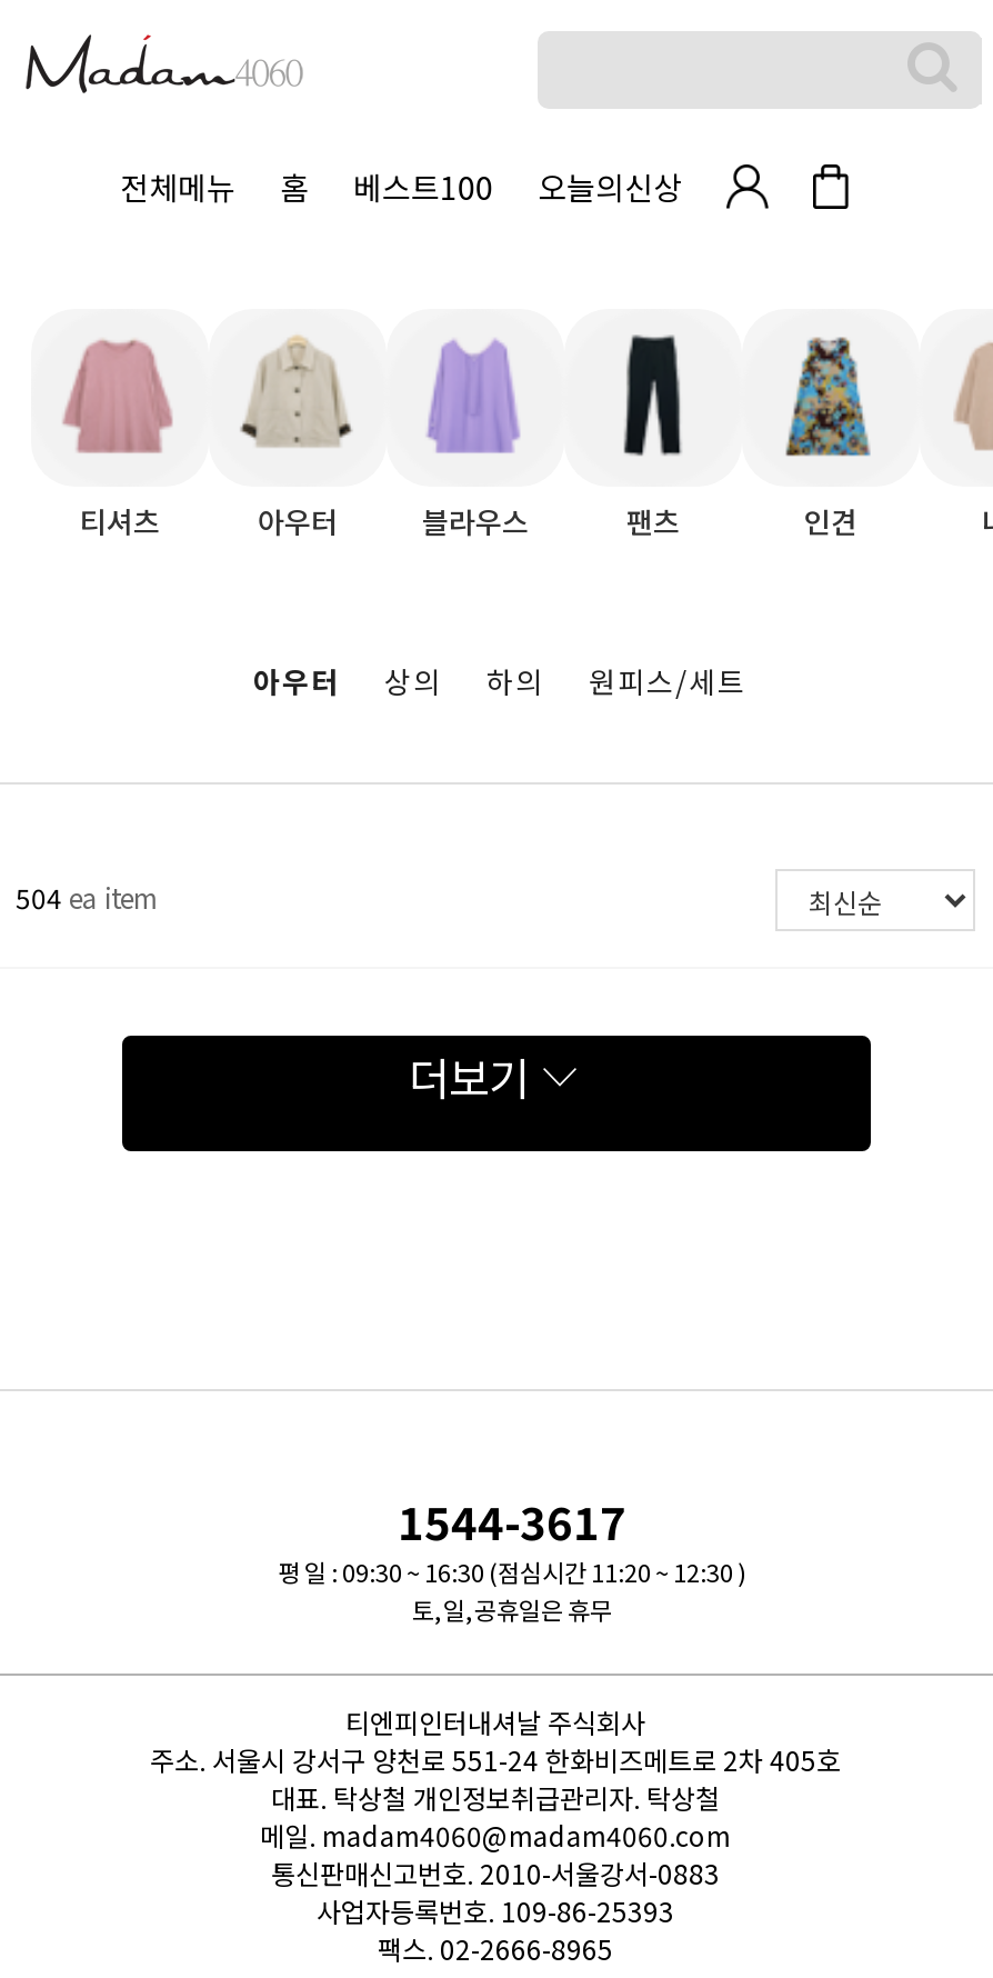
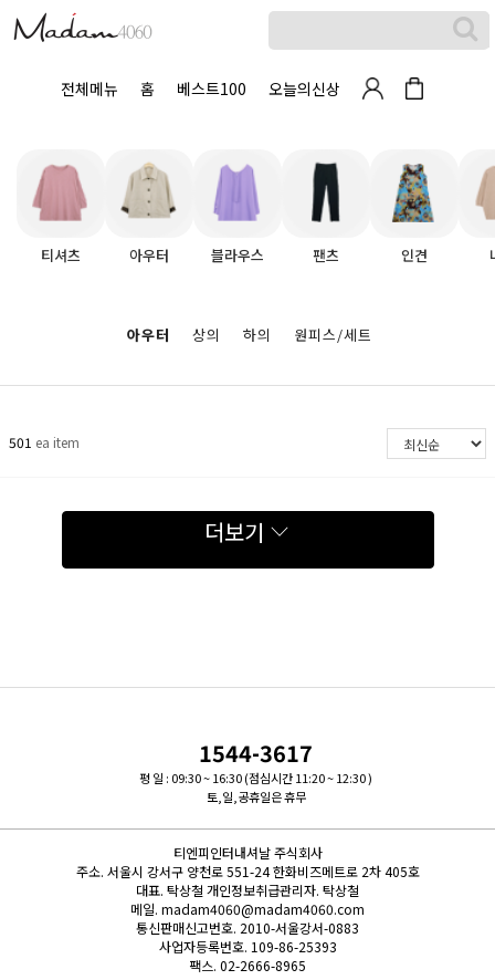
[16,878,158,916] 504 ea item -> [9,432,80,451] 501 ea item

